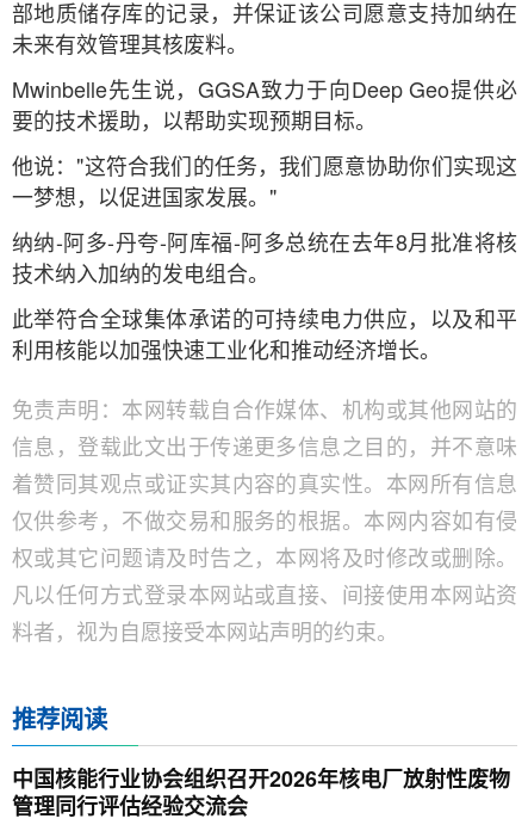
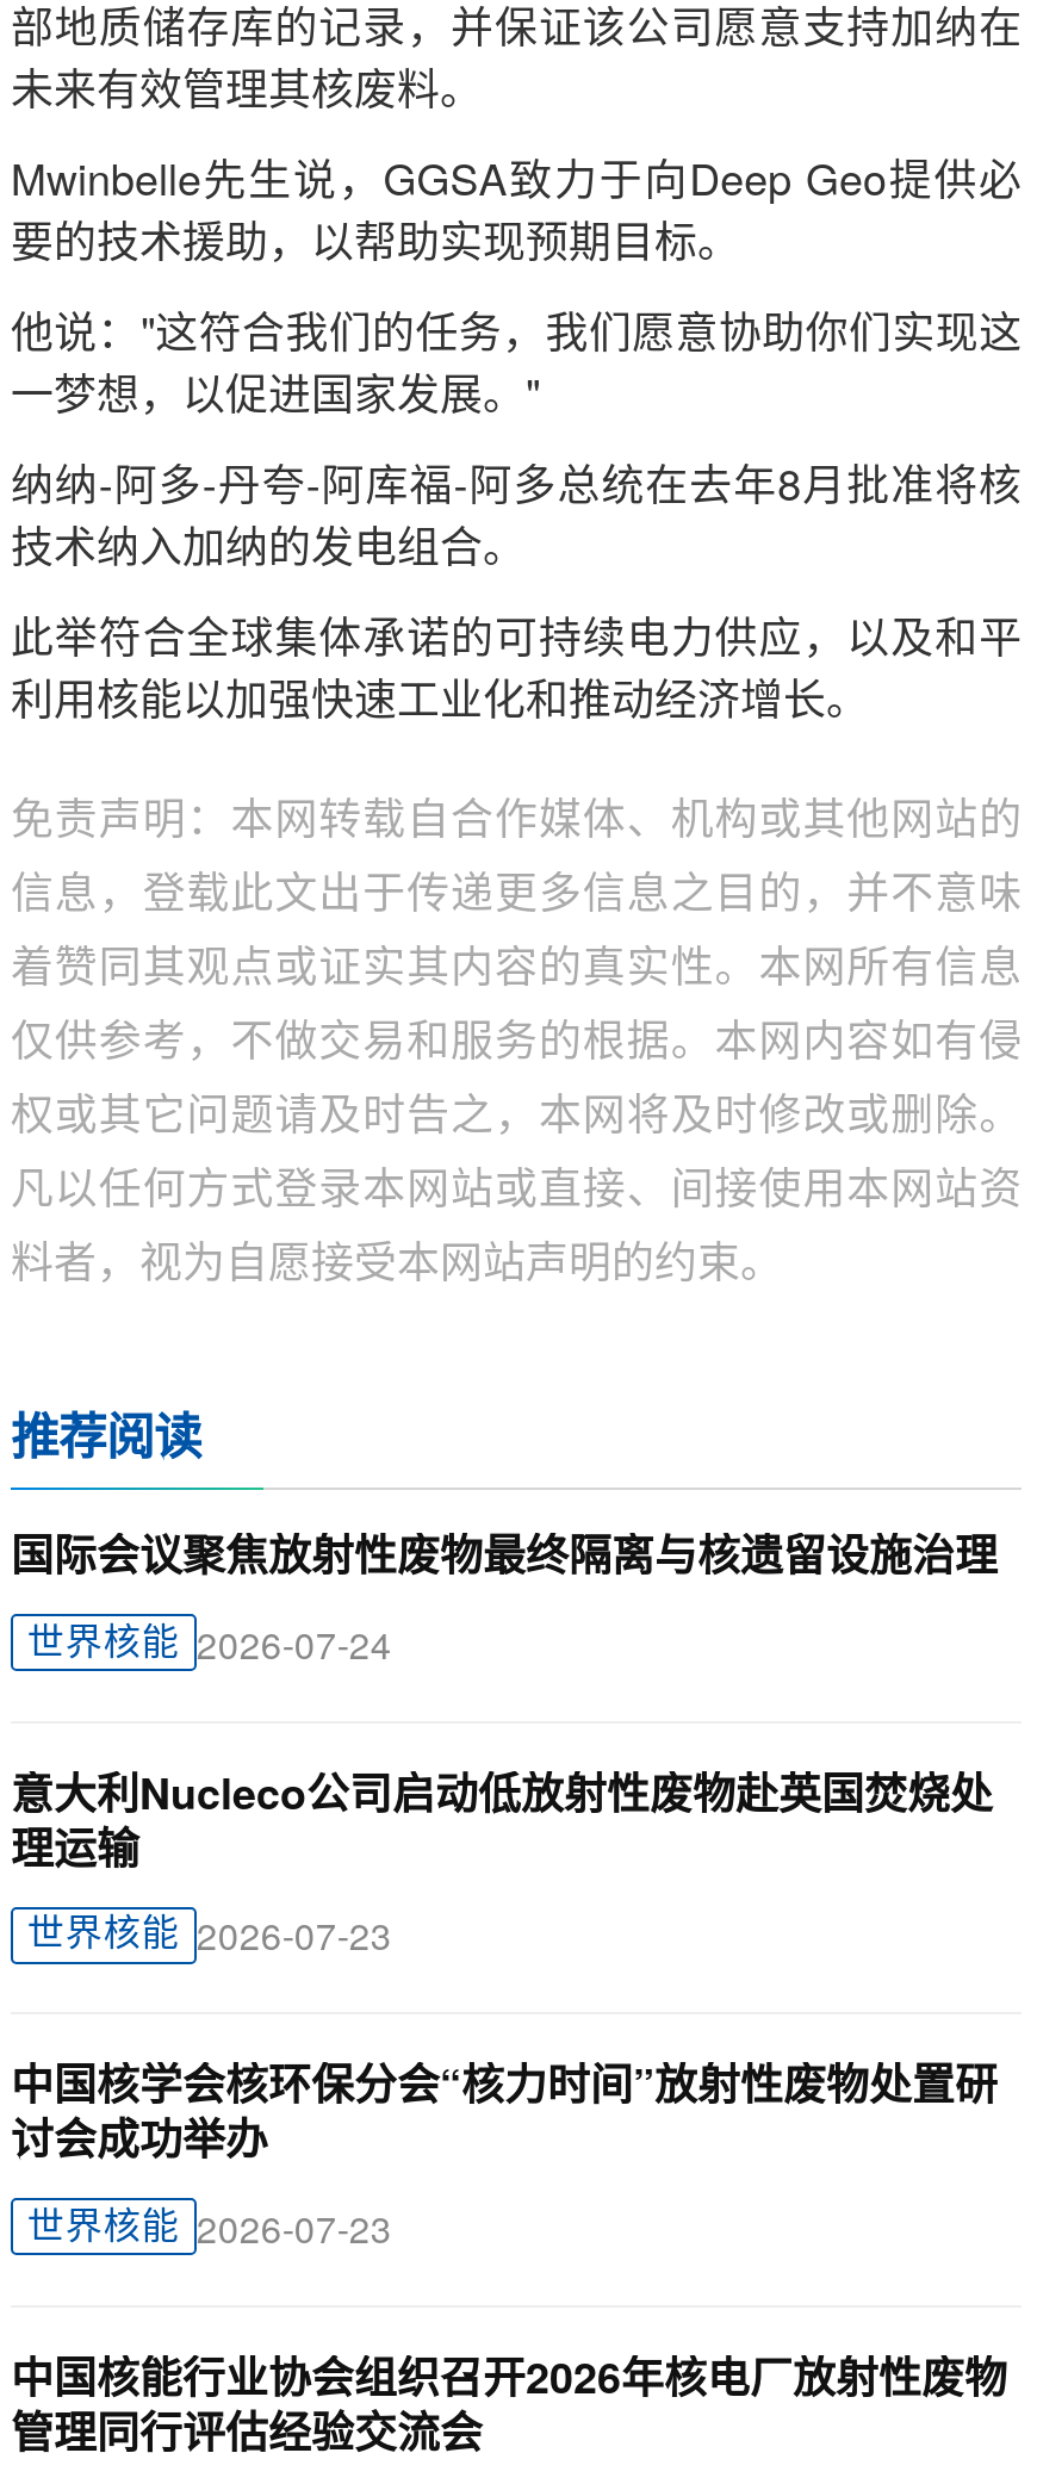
none -> [10,1538,997,2252] 国际会议聚焦放射性废物最终隔离与核遗留设施治理 | 世界核能 2026-07-24 | 意大利Nucleco公司启动低放射性废物赴英国焚烧处 | 理运输 | 世界核能 2026-07-23 | 中国核学会核环保分会“核力时间”放射性废物处置研 | 讨会成功举办 | 世界核能 2026-07-23

